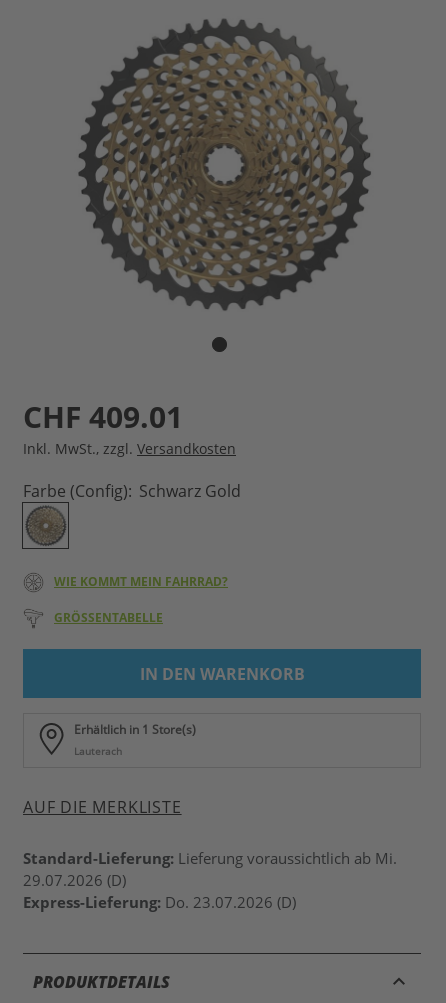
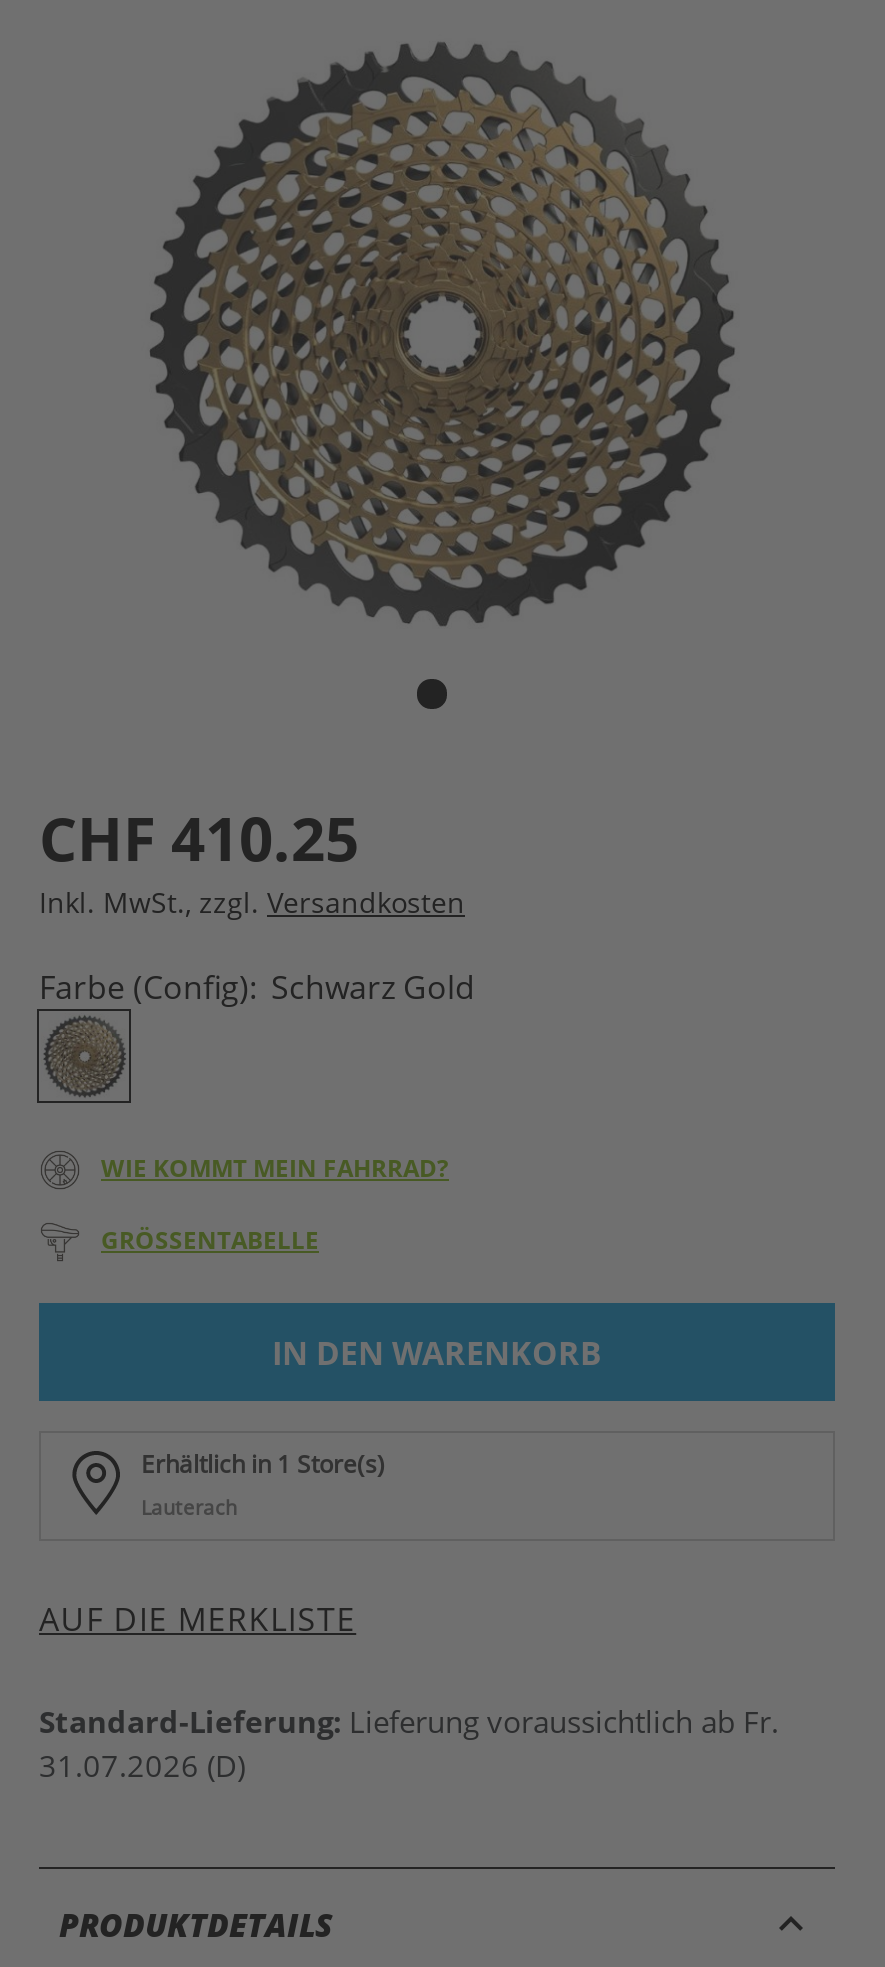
[23,396,183,437] CHF 409.01 -> [39,798,359,880] CHF 410.25
[23,848,397,912] Standard-Lieferung: Lieferung voraussichtlich ab Mi. | 29.07.2026 (D) | Express-Lieferung: Do. 23.07.2026 (D) -> [39,1701,779,1785] Standard-Lieferung: Lieferung voraussichtlich ab Fr. | 31.07.2026 (D)

